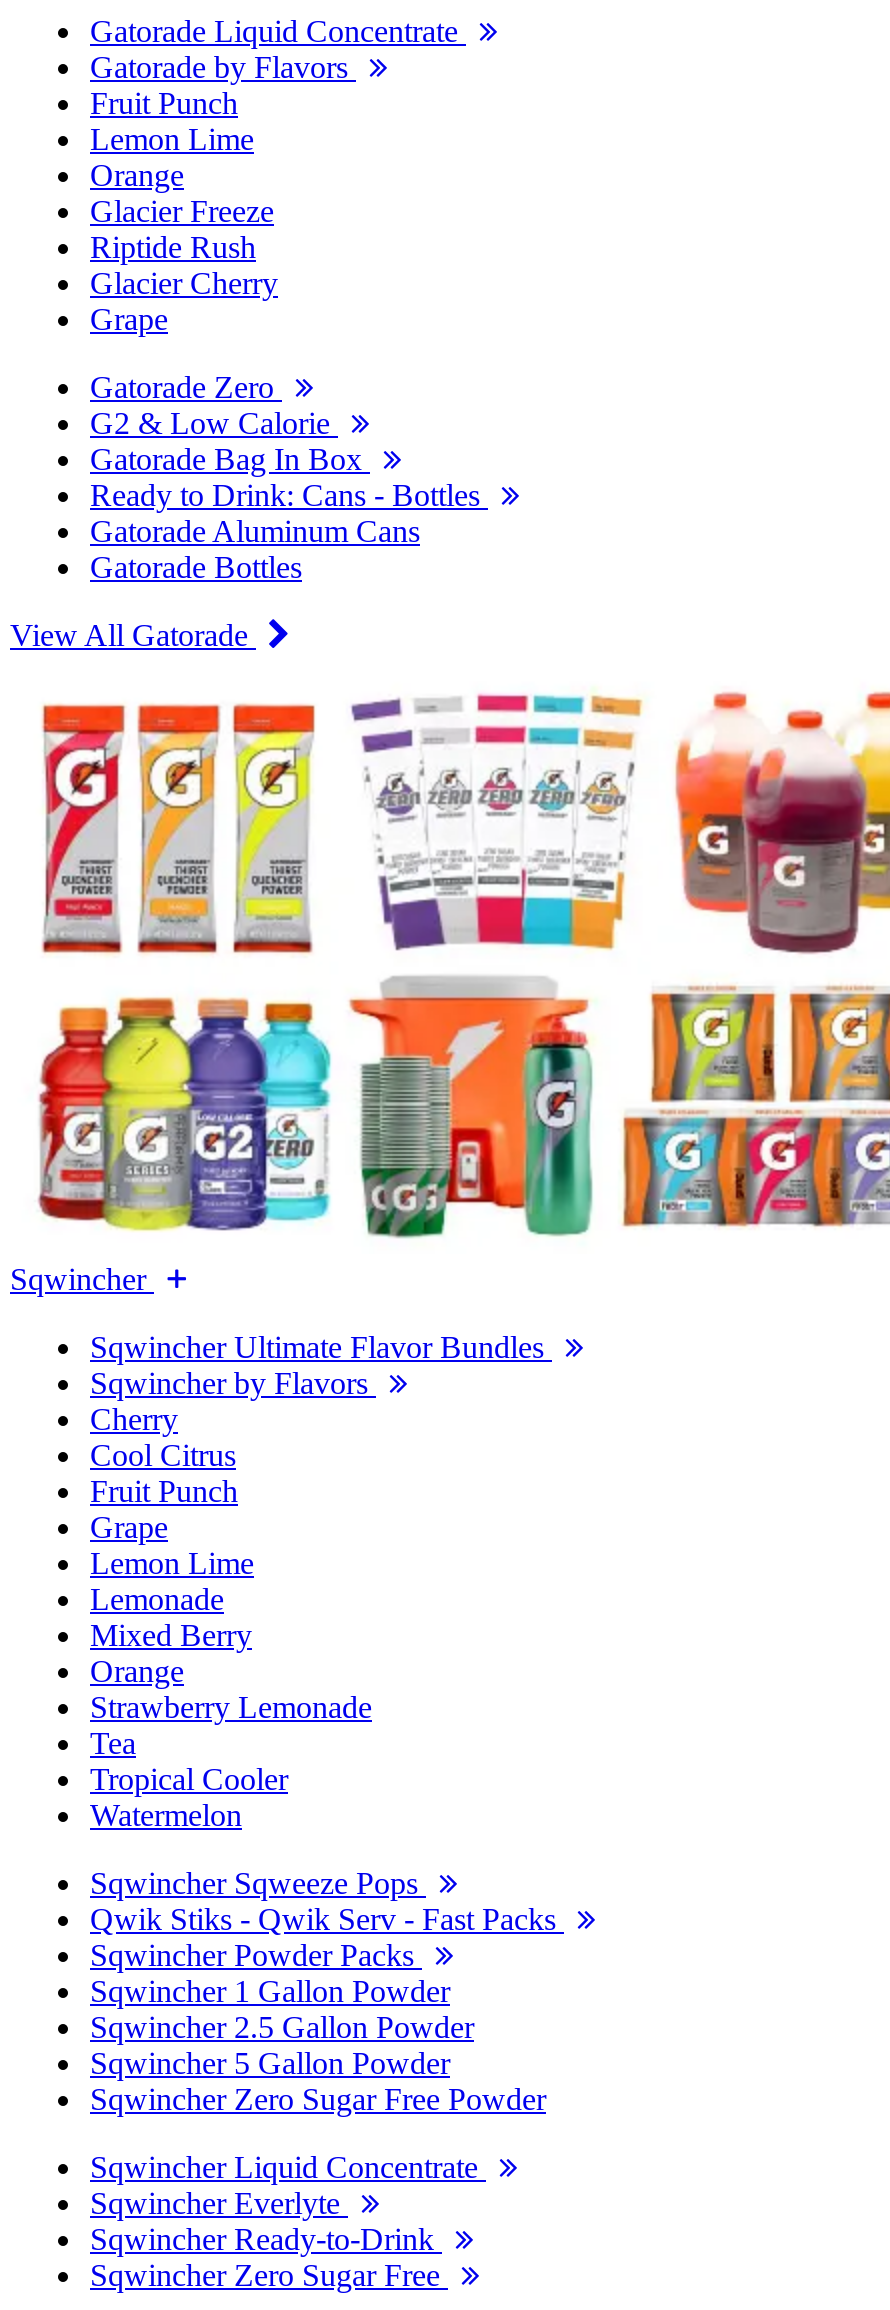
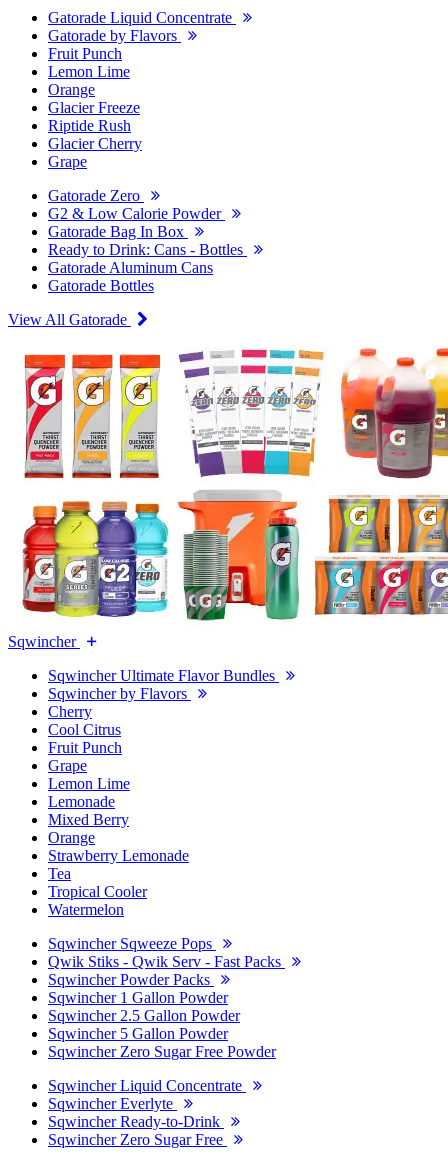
[90,407,338,441] G2 & Low Calorie -> [48,205,225,222] G2 & Low Calorie Powder

